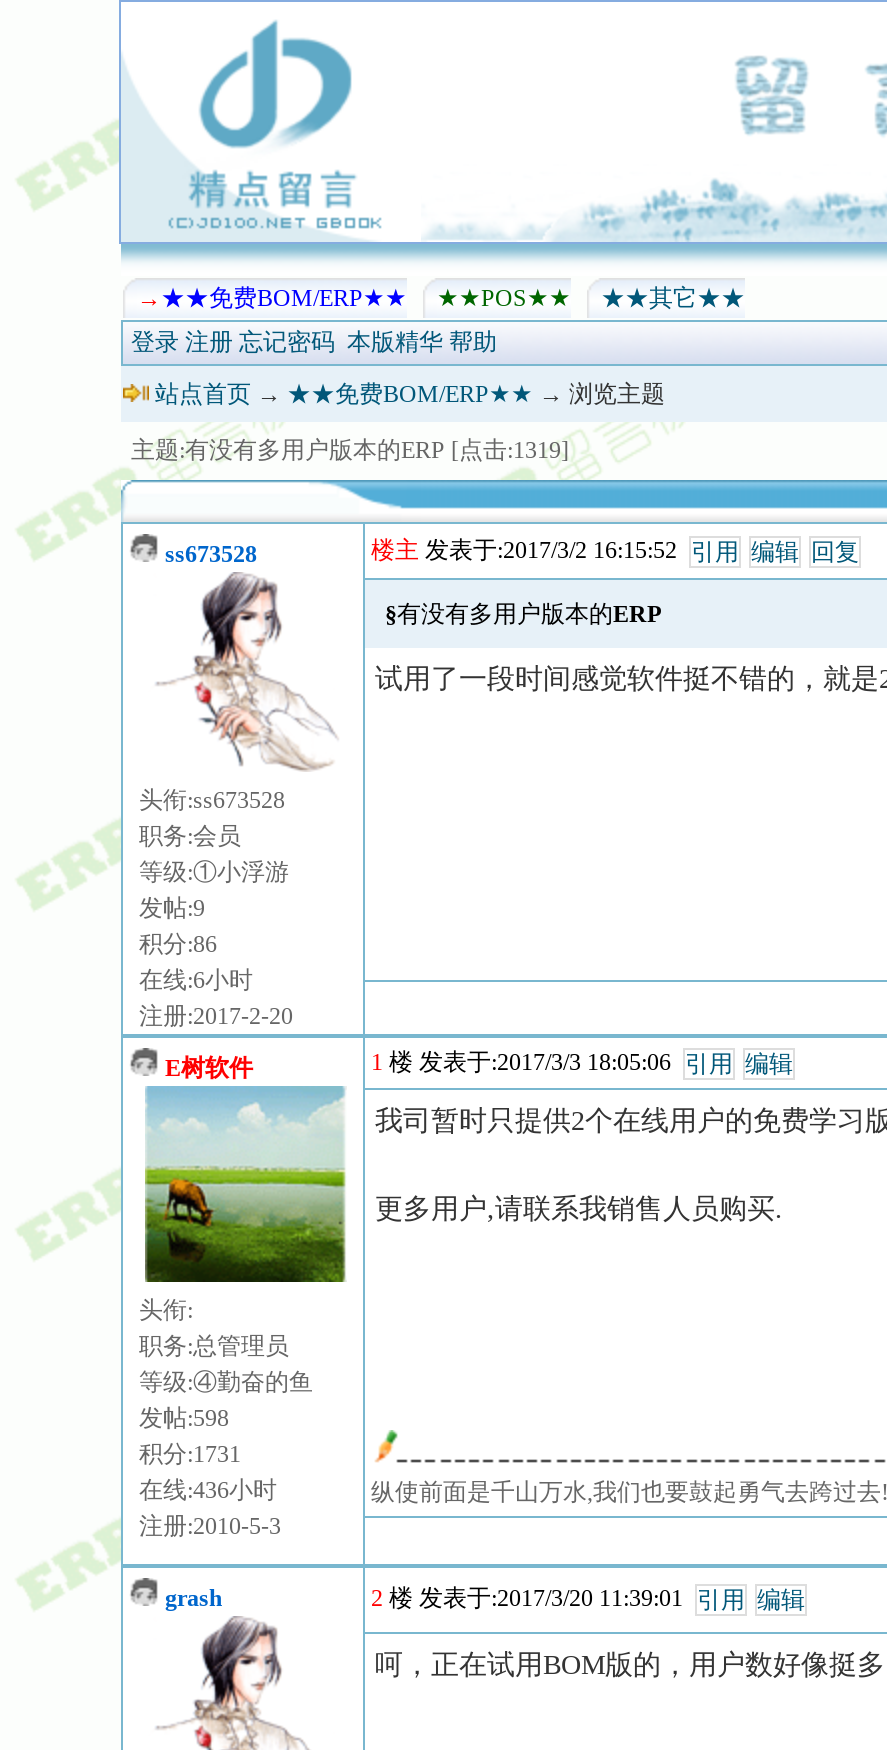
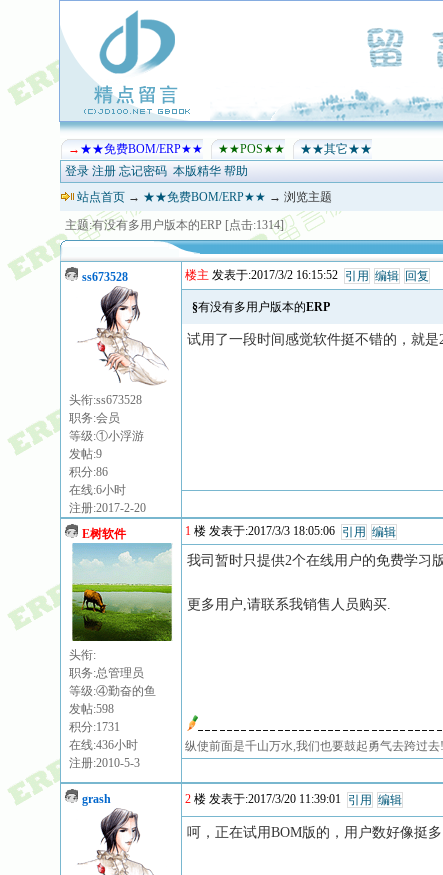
[131,436,569,464] 主题:有没有多用户版本的ERP [点击:1319] -> [65,218,284,232] 主题:有没有多用户版本的ERP [点击:1314]

